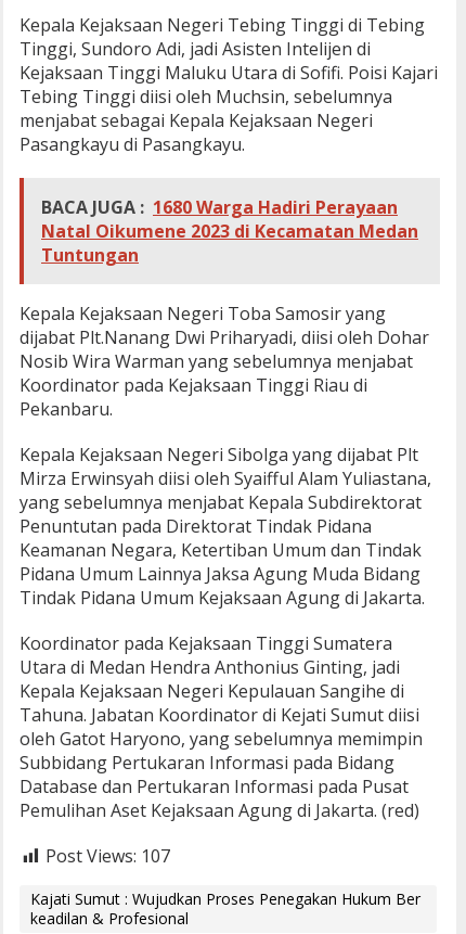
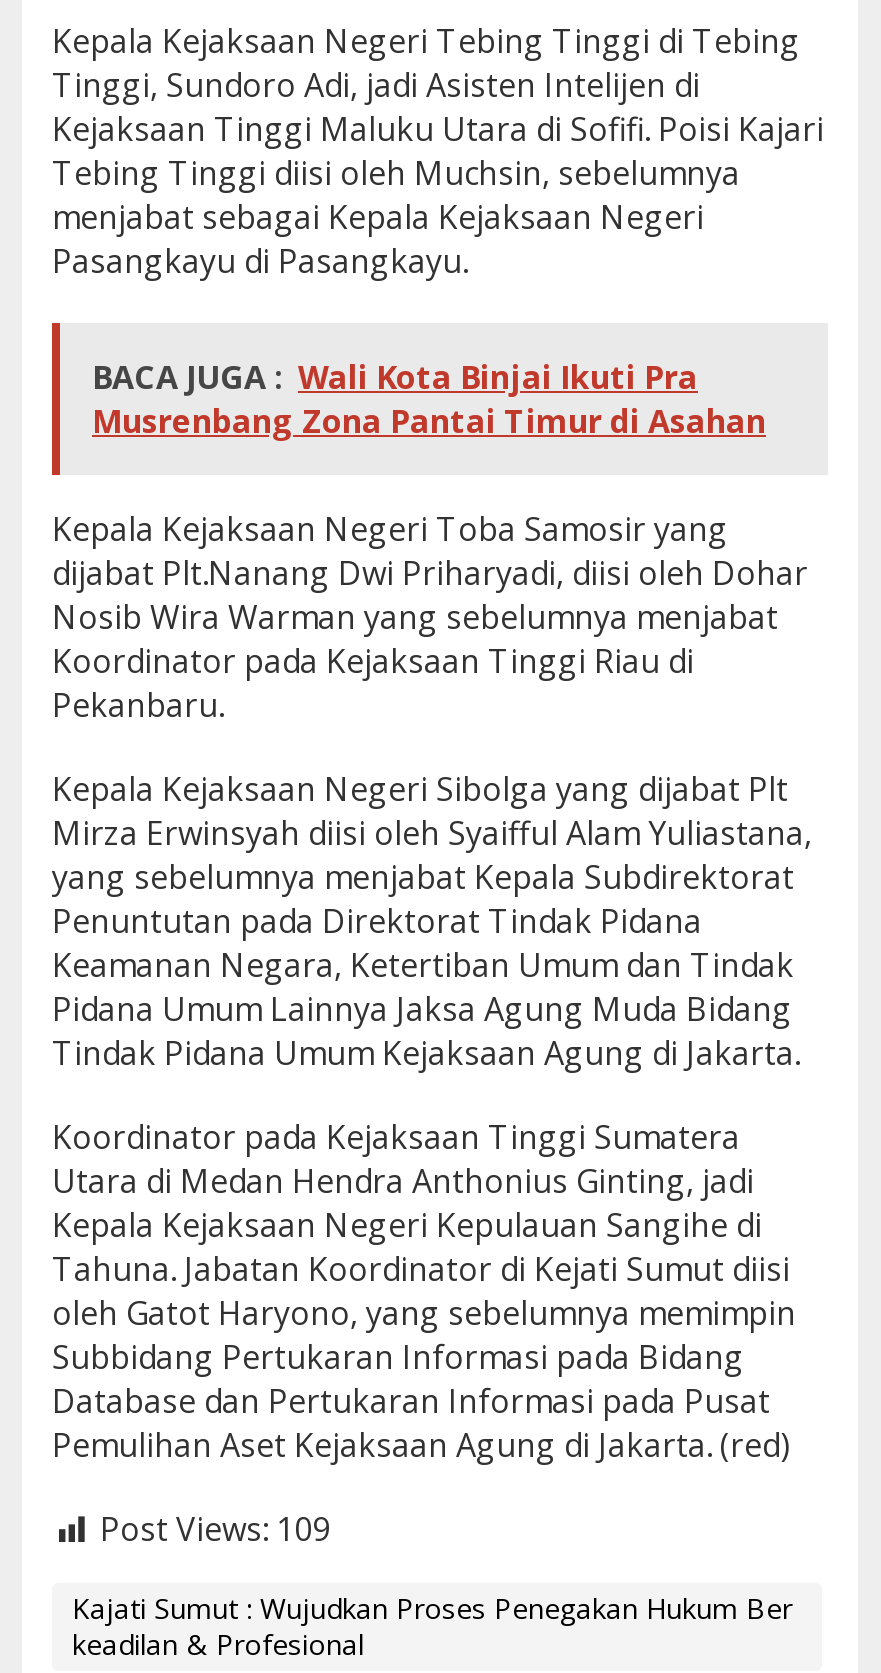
[41,195,418,267] BACA JUGA : 1680 Warga Hadiri Perayaan | Natal Oikumene 2023 di Kecamatan Medan | Tuntungan -> [92,355,766,443] BACA JUGA : Wali Kota Binjai Ikuti Pra | Musrenbang Zona Pantai Timur di Asahan
[46,844,170,868] Post Views: 107 -> [100,1507,330,1551] Post Views: 109

